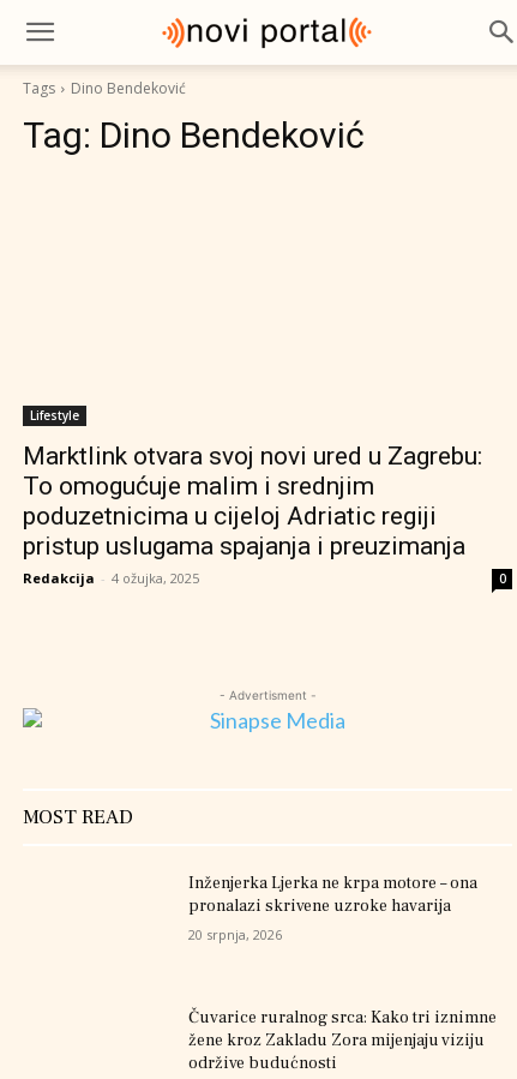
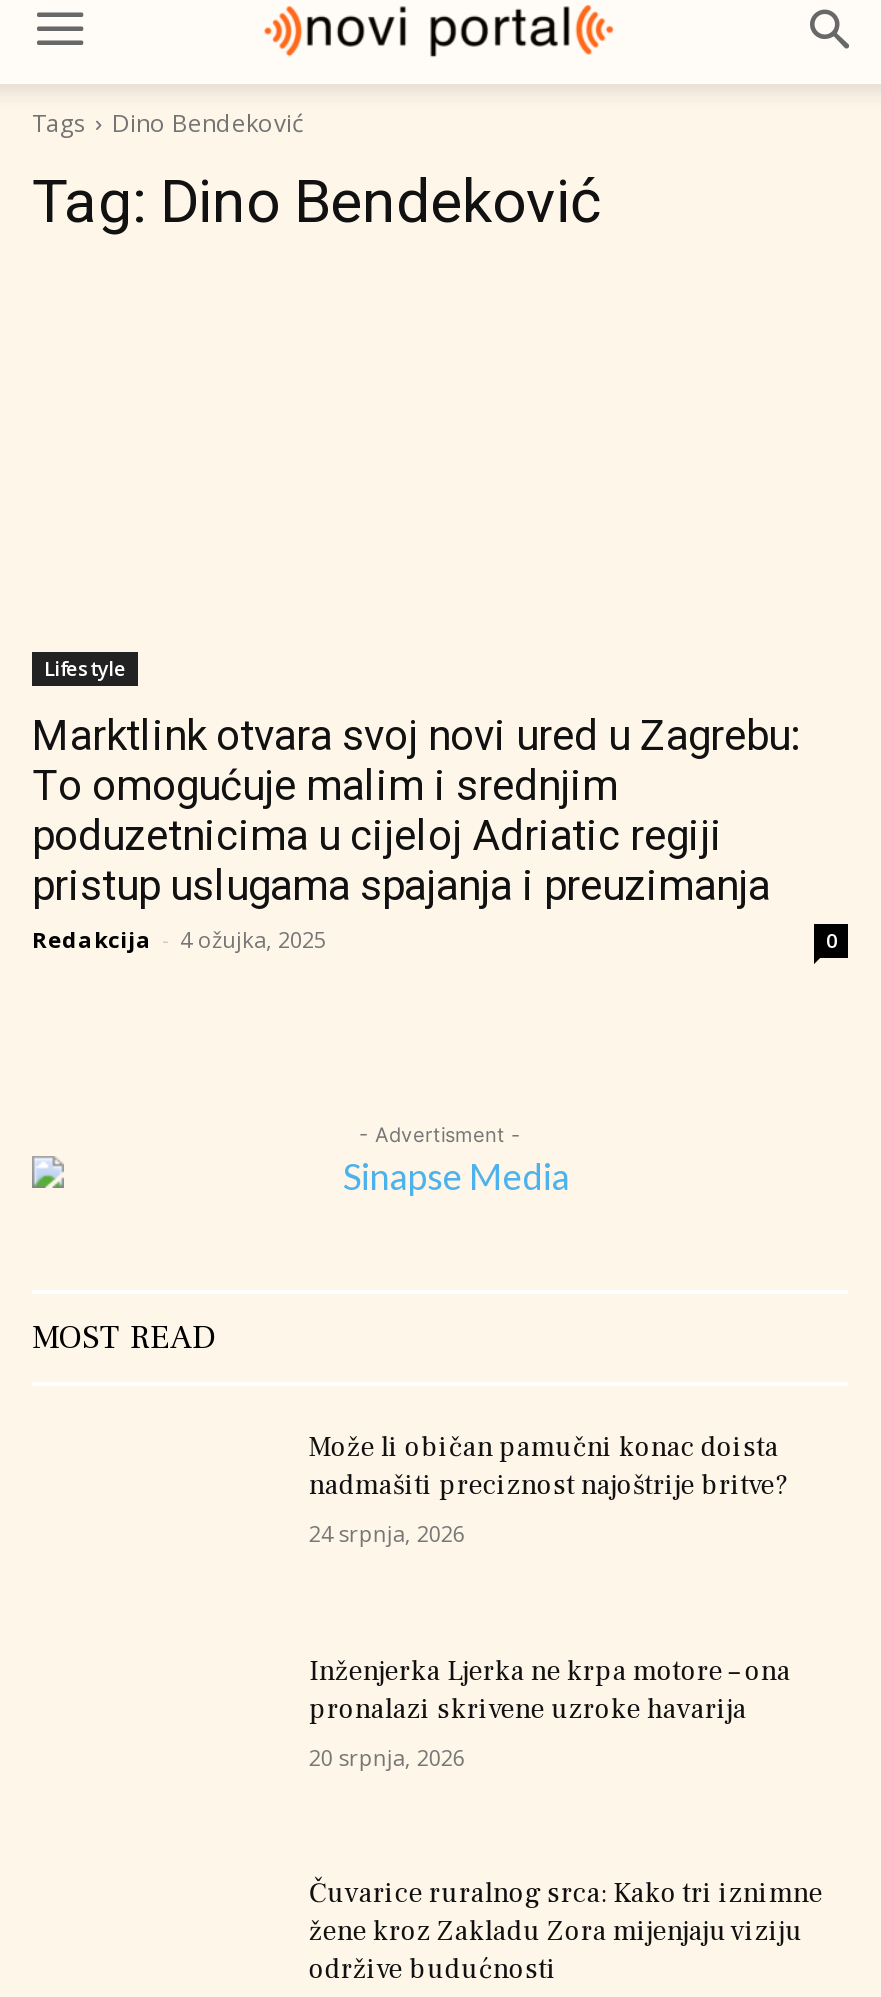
none -> [309,1430,787,1548] Može li običan pamučni konac doista | nadmašiti preciznost najoštrije britve? | 24 srpnja, 2026

